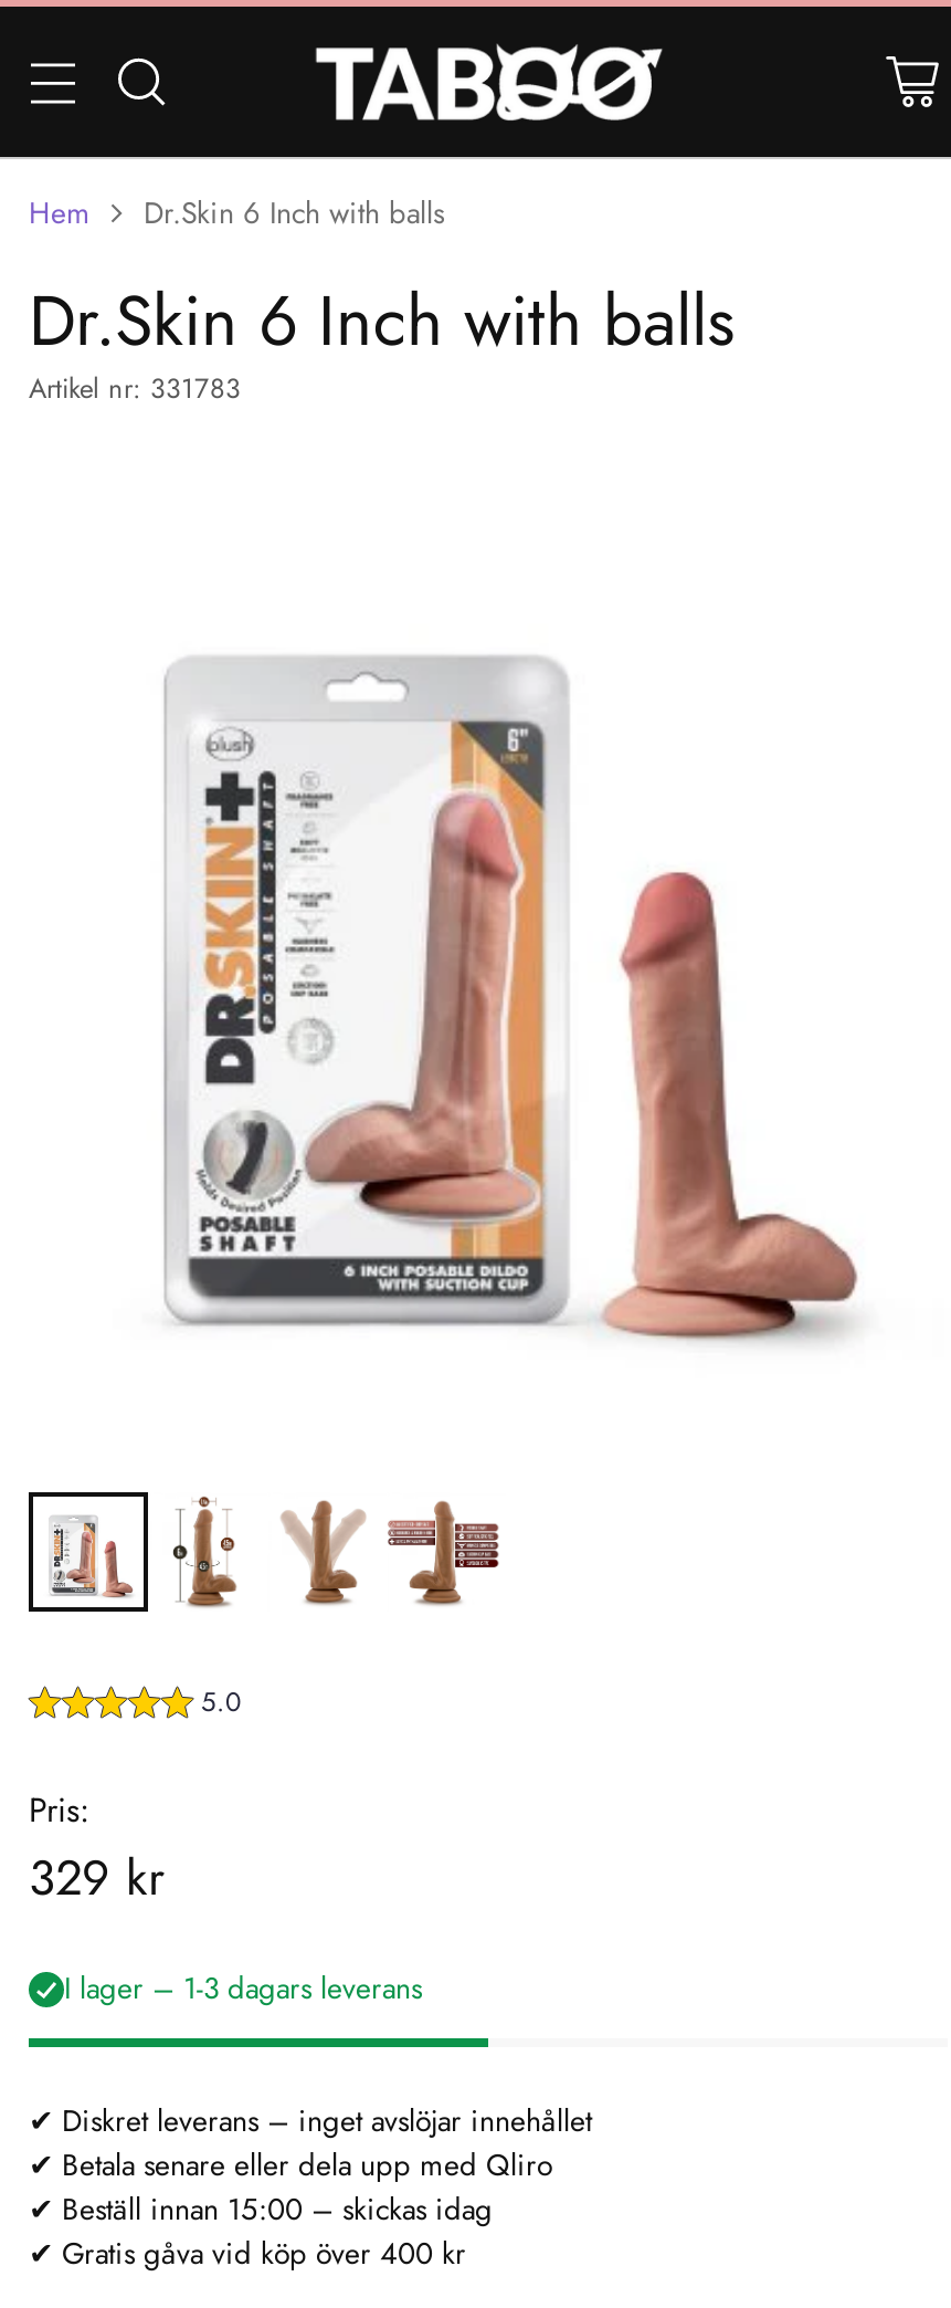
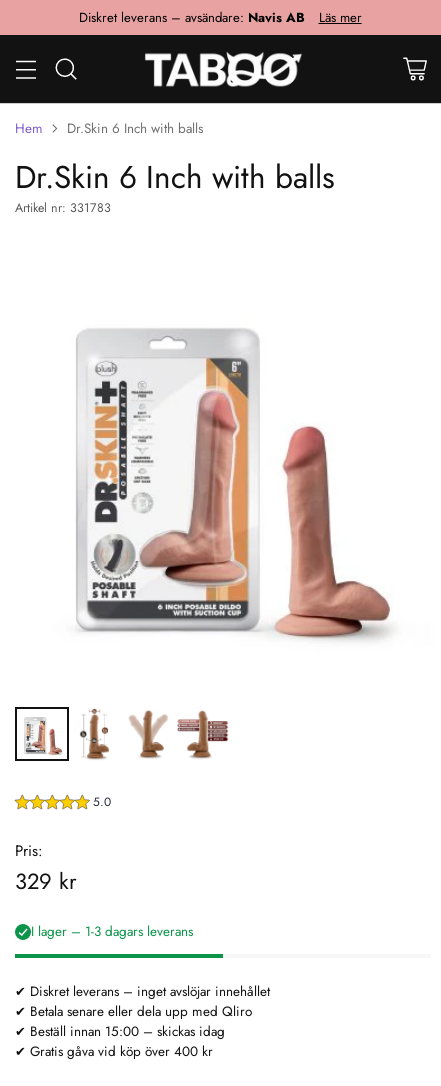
none -> [78,8,361,27] Diskret leverans – avsändare: Navis AB | Läs mer

